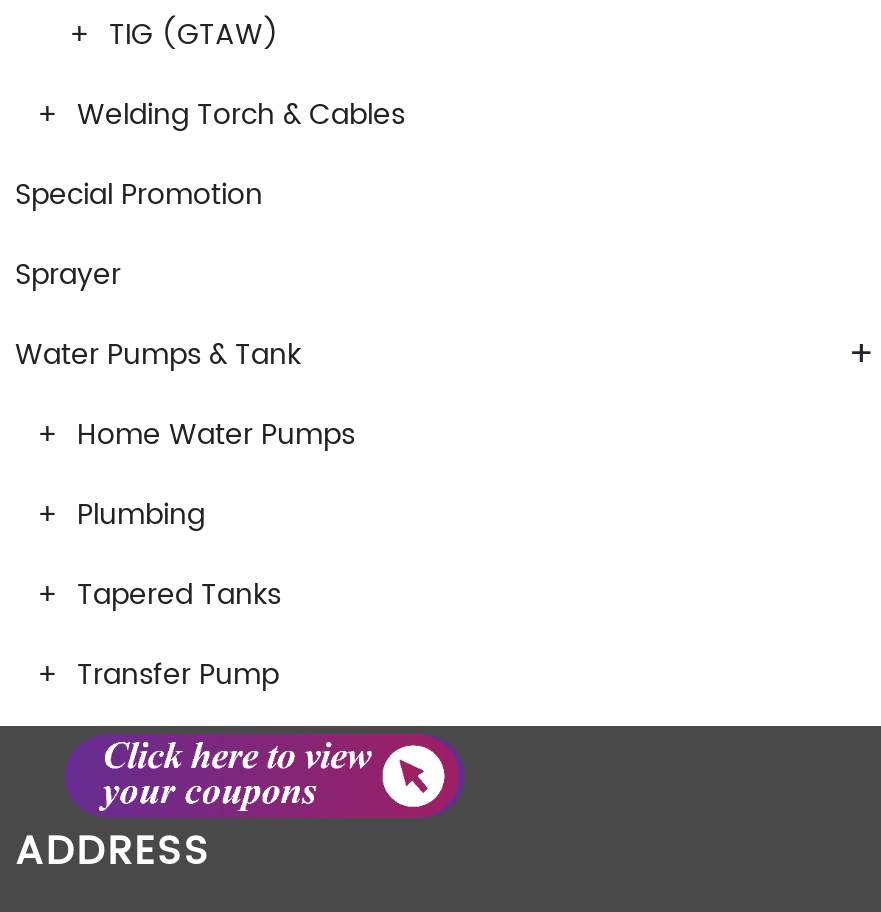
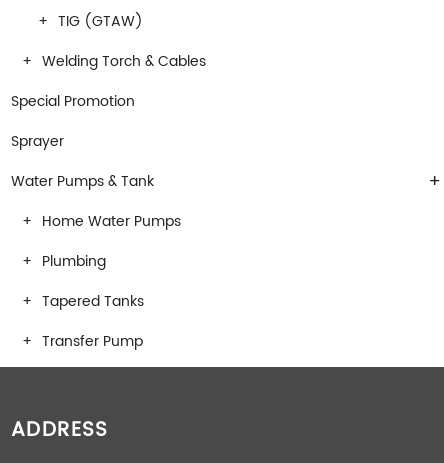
[65,734,465,818] [image] -> none

